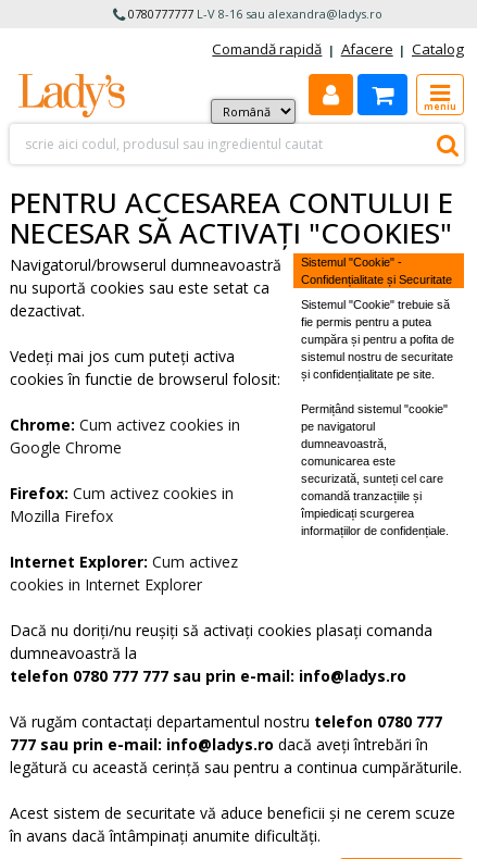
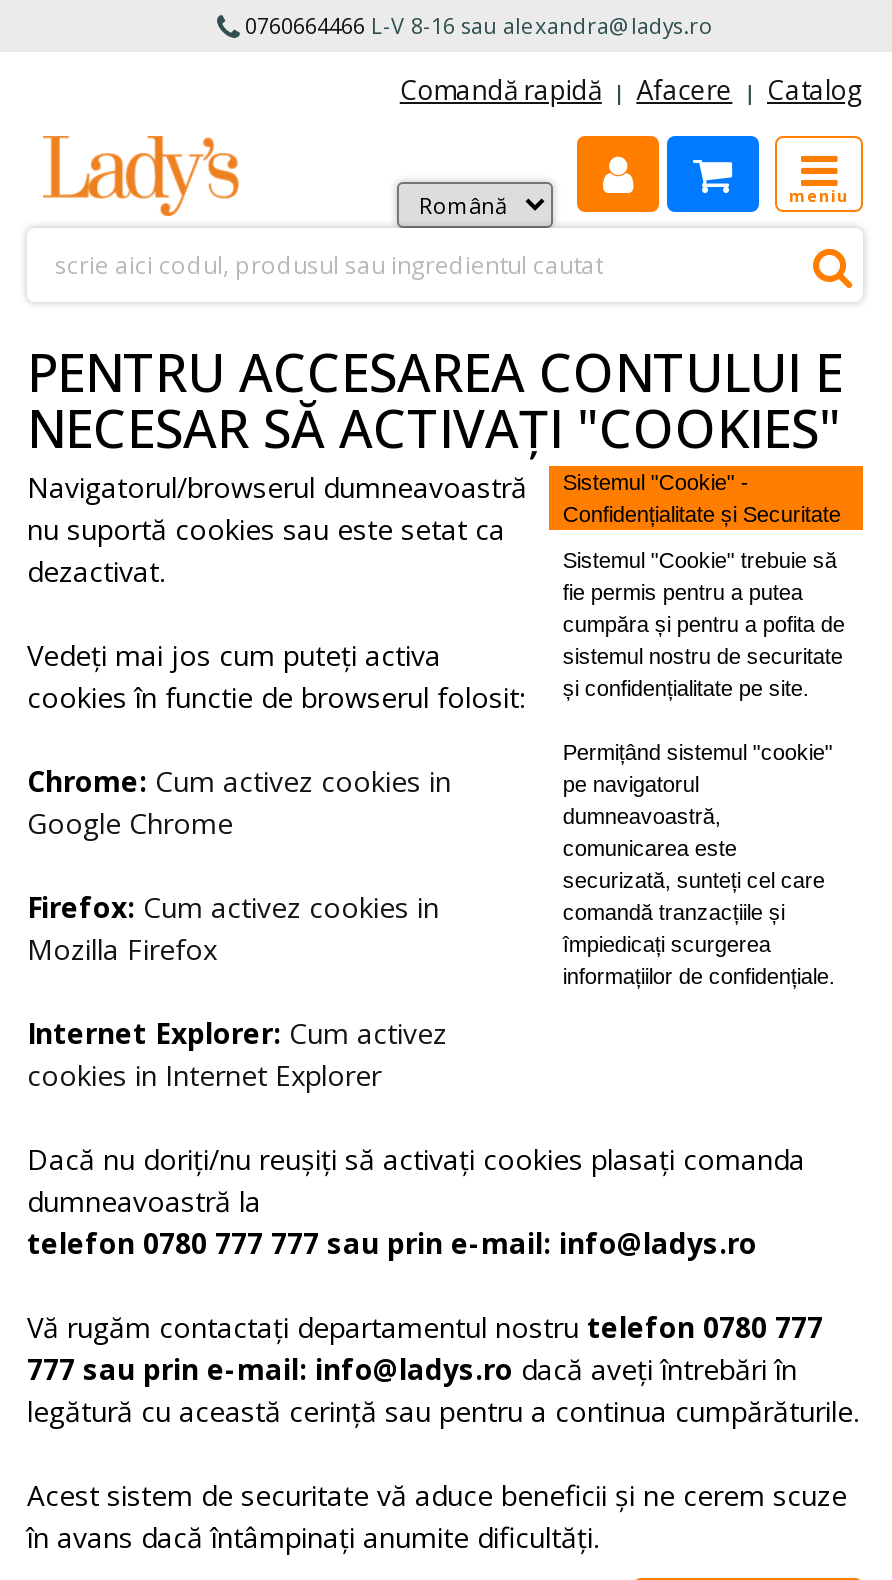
[128,5,382,22] 0780777777 L-V 8-16 sau alexandra@ladys.ro -> [245,10,713,40] 0760664466 L-V 8-16 sau alexandra@ladys.ro

